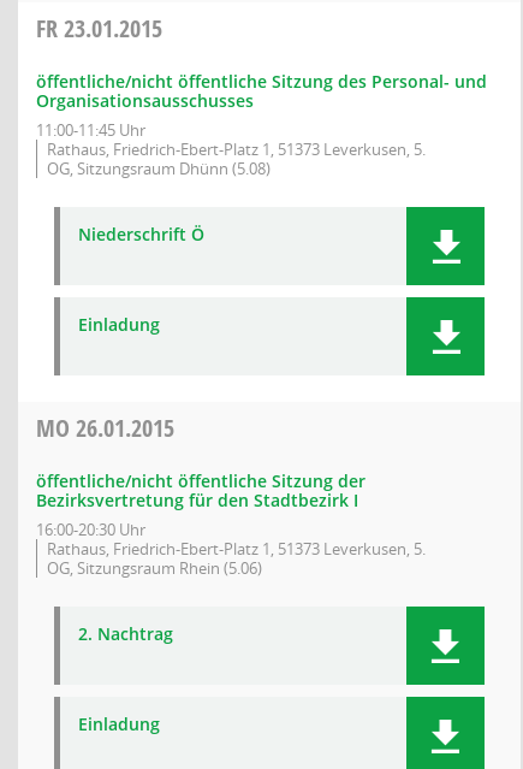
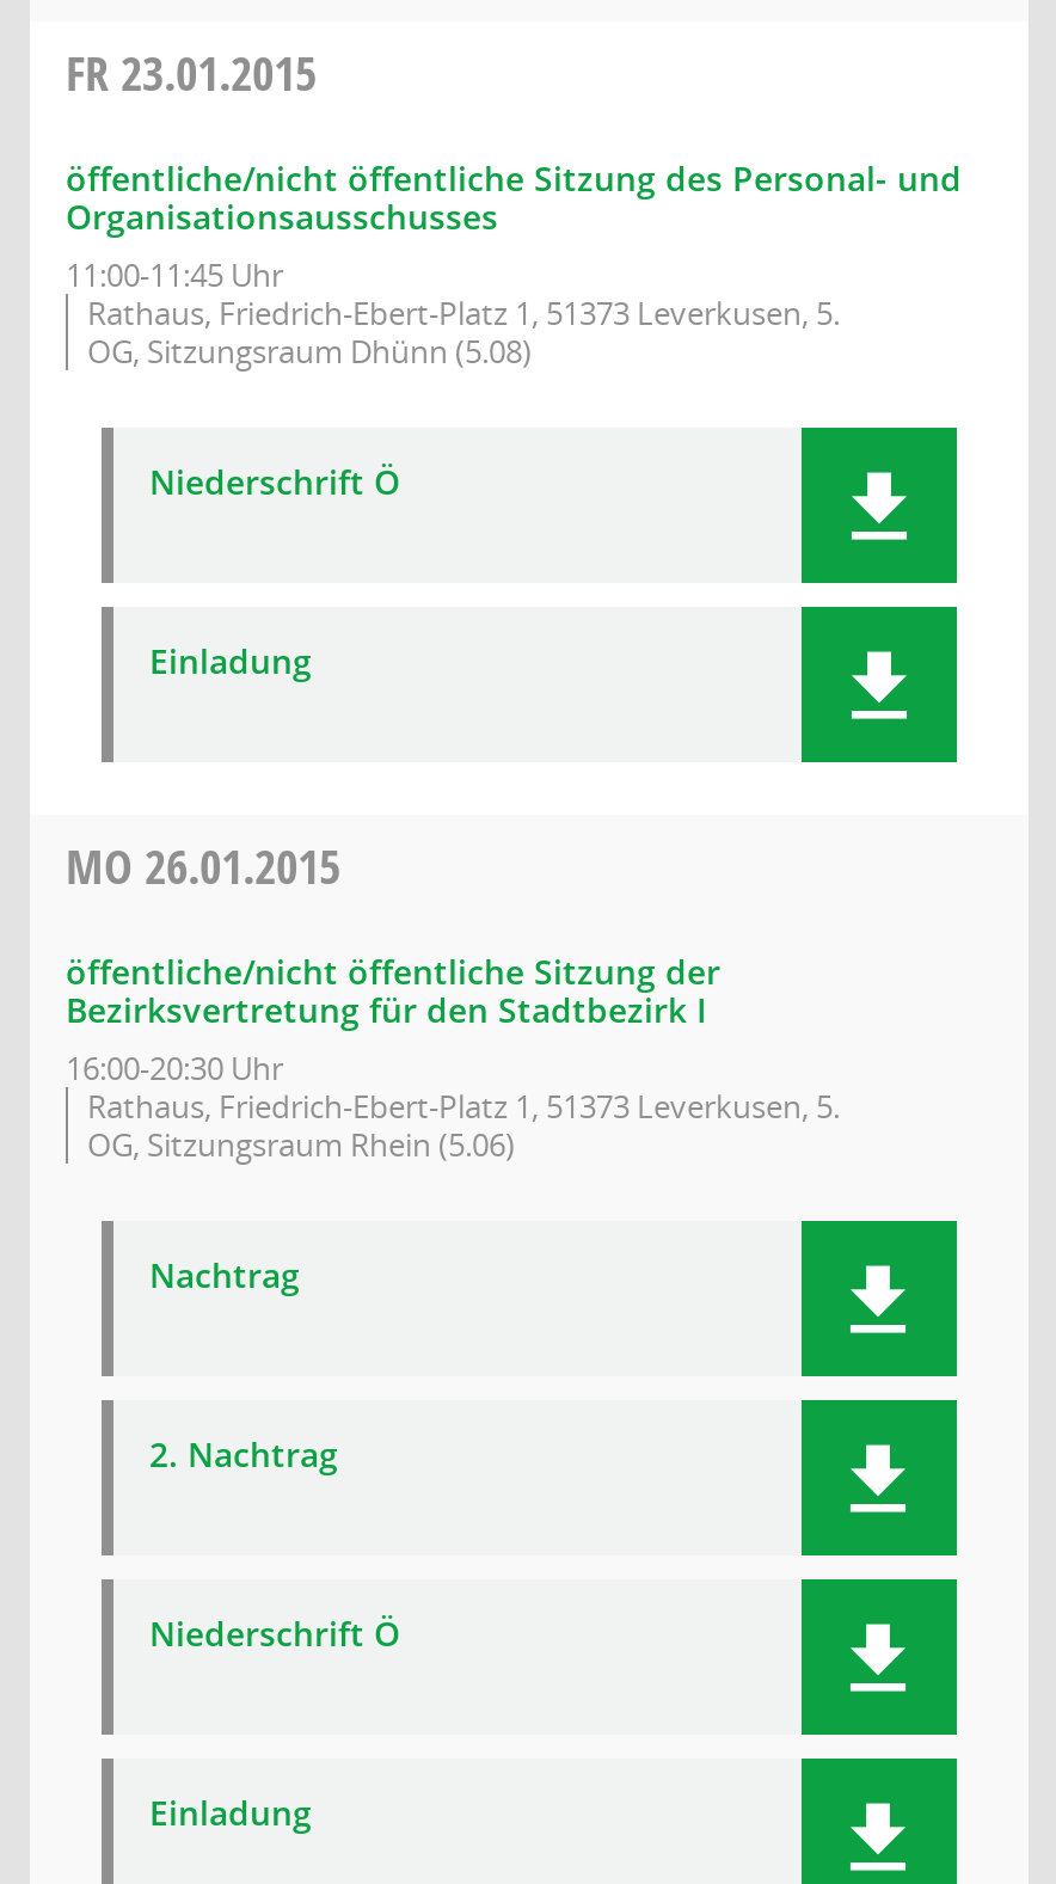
none -> [149,1252,300,1297] Nachtrag
none -> [149,1610,400,1656] Niederschrift Ö

